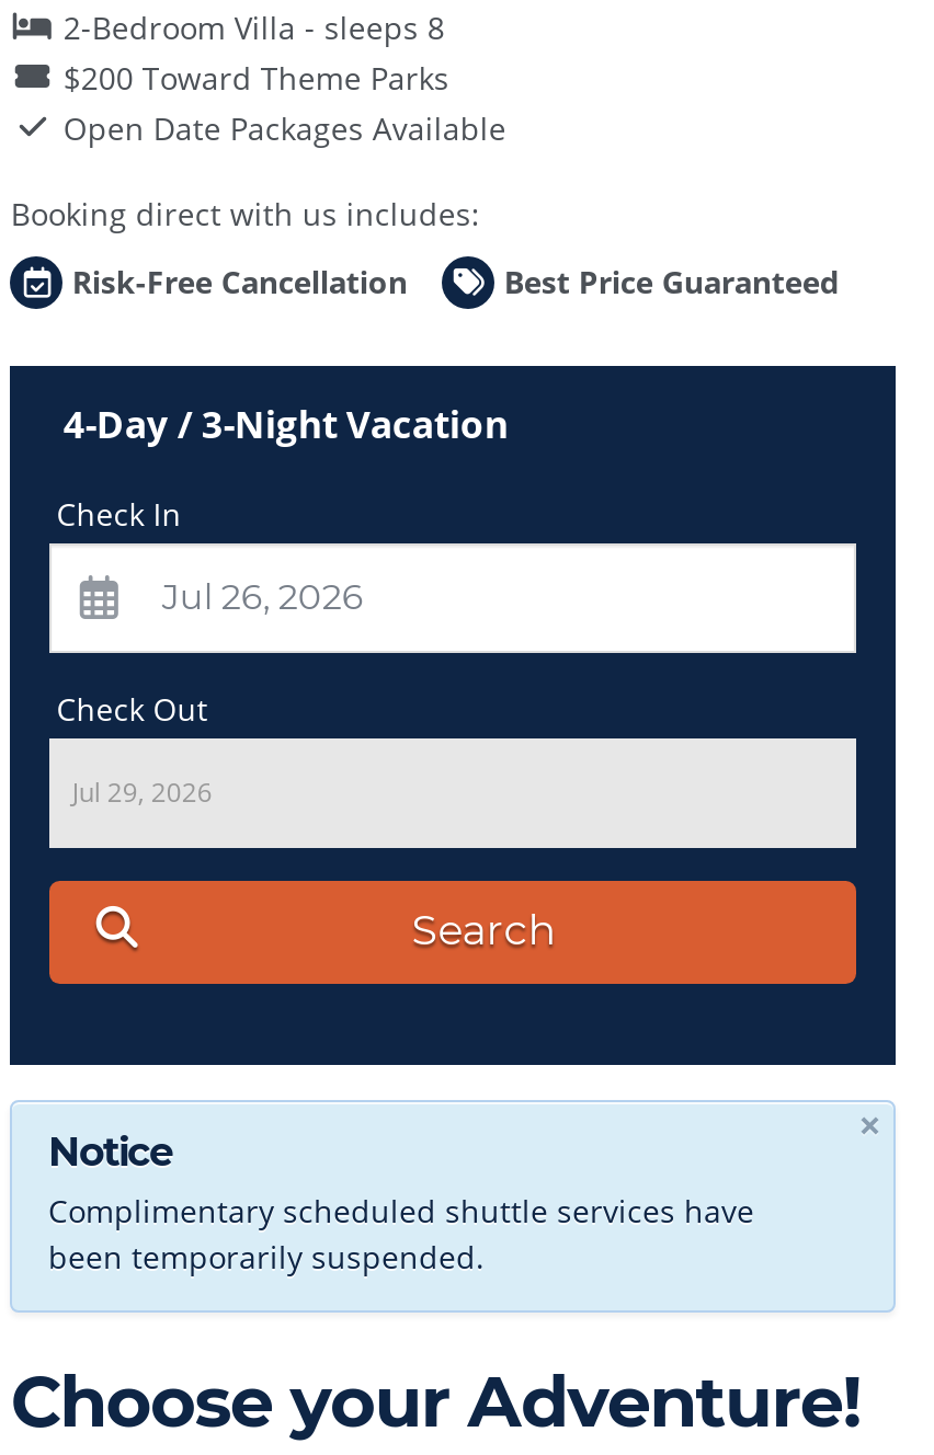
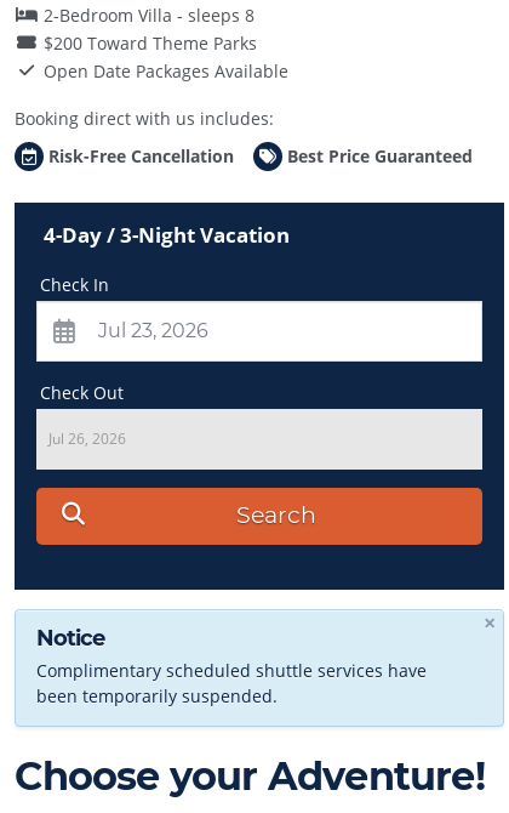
[72,773,212,810] Jul 29, 2026 -> [49,428,127,449] Jul 26, 2026

